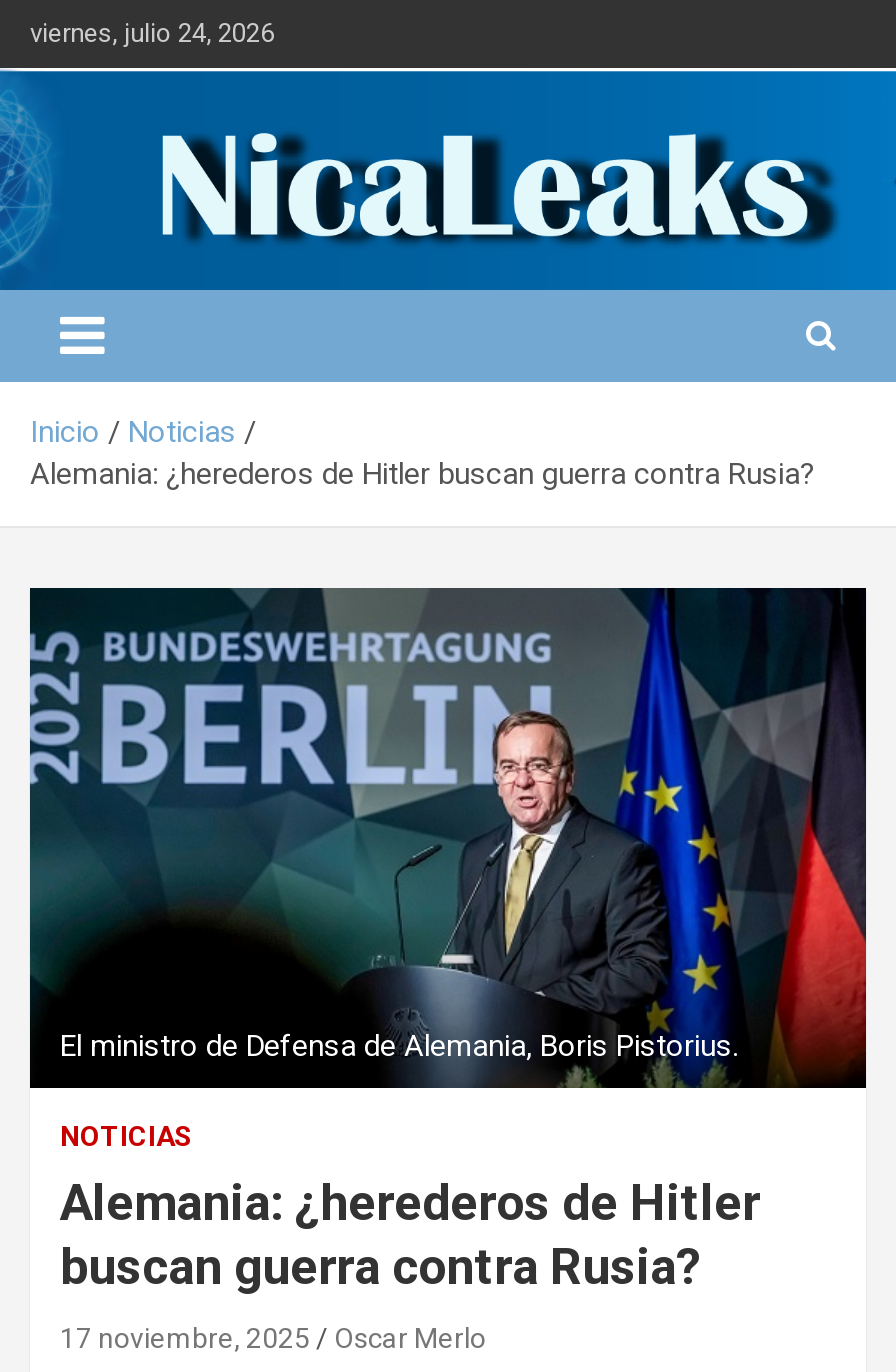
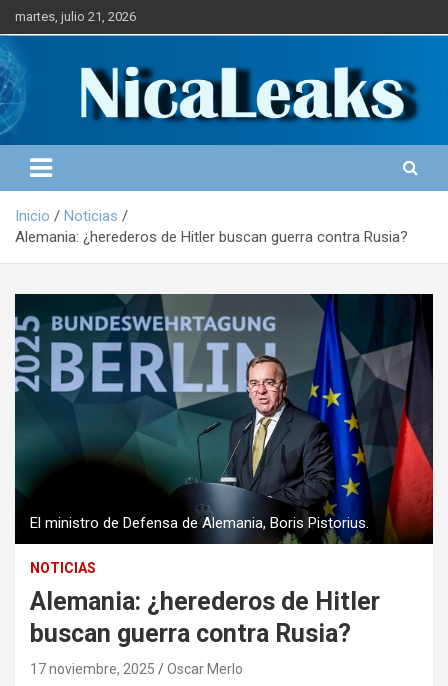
[30,18,274,48] viernes, julio 24, 2026 -> [15,9,136,24] martes, julio 21, 2026

